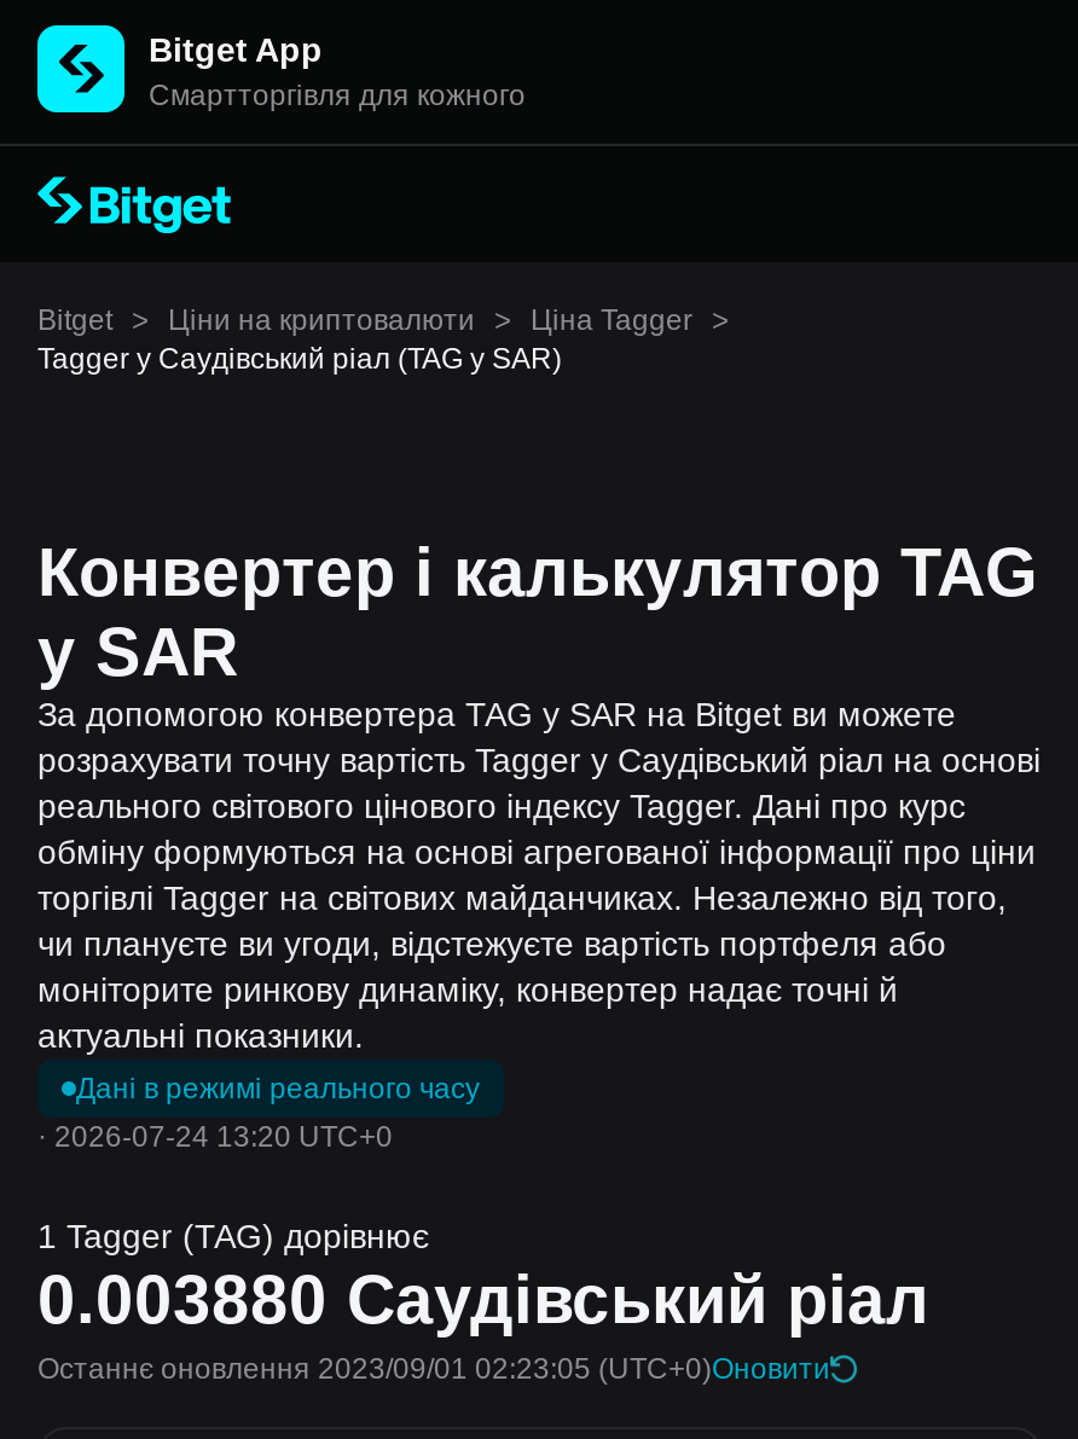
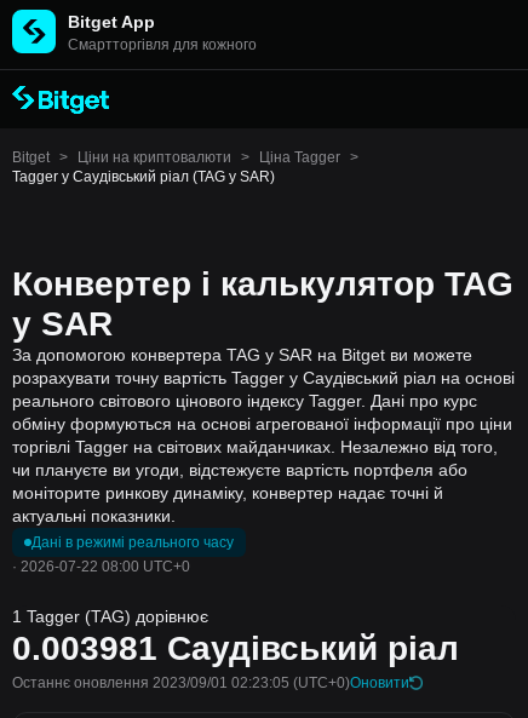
[37,1120,393,1154] · 2026-07-24 13:20 UTC+0 -> [12,558,190,575] · 2026-07-22 08:00 UTC+0
[37,1263,929,1338] 0.003880 Саудівський ріал -> [12,630,459,667] 0.003981 Саудівський ріал

